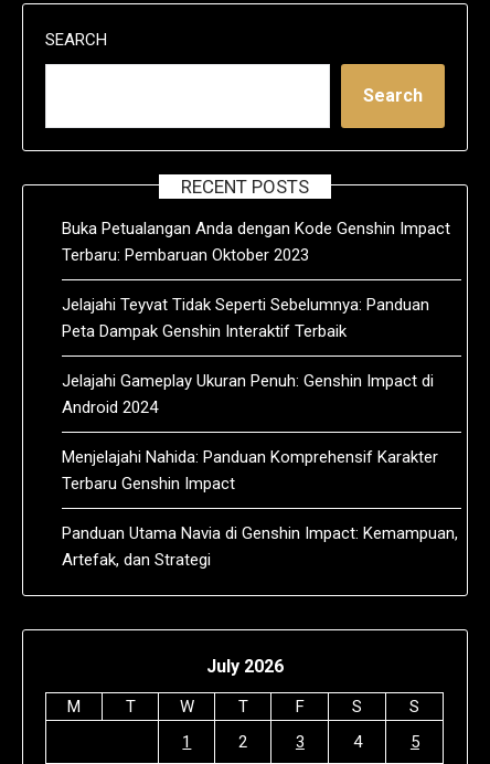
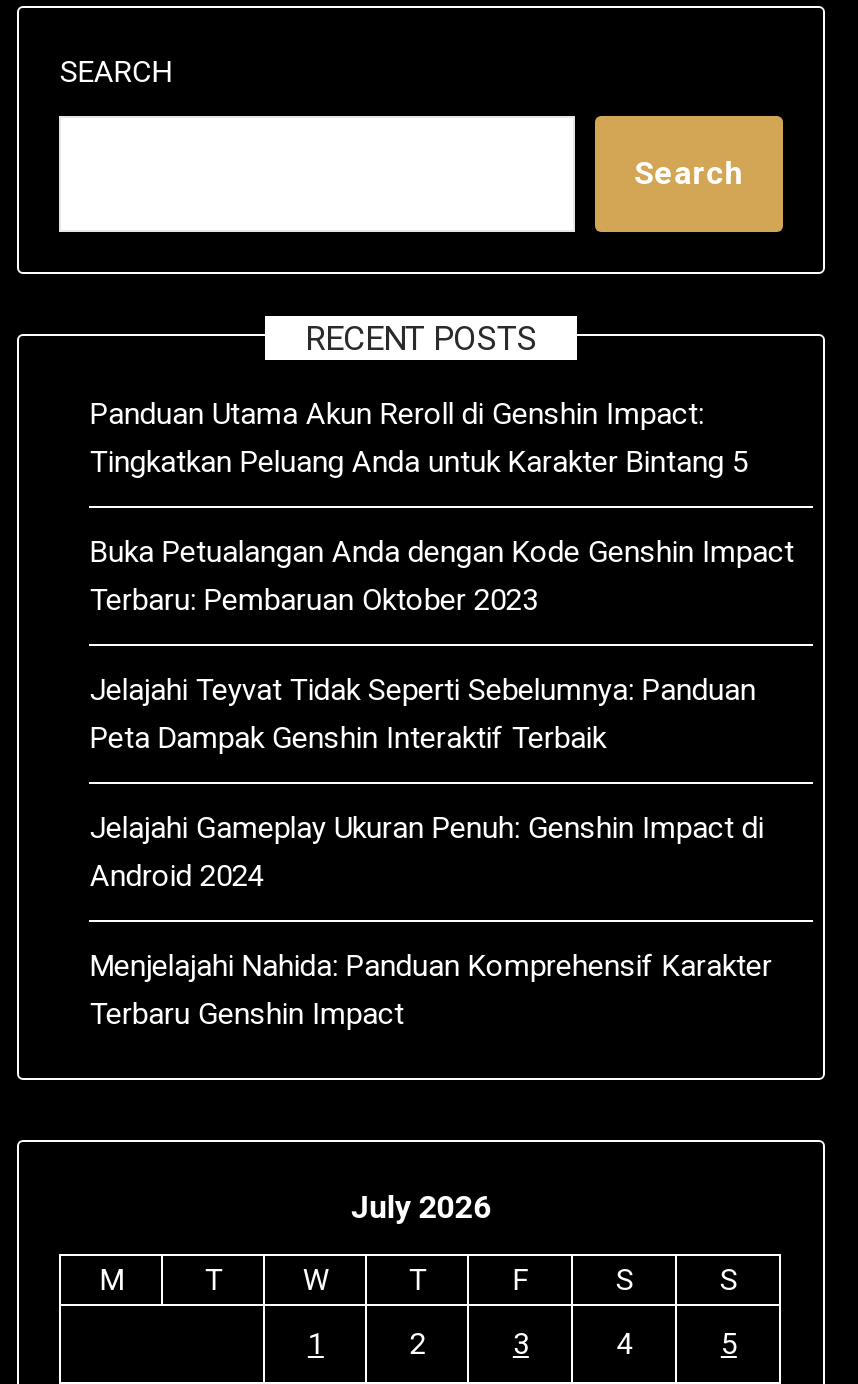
none -> [90,396,748,480] Panduan Utama Akun Reroll di Genshin Impact: | Tingkatkan Peluang Anda untuk Karakter Bintang 5
moved [62,219,451,494] -> [90,534,794,1032]: Buka Petualangan Anda dengan Kode Genshin Impact | Terbaru: Pembaruan Oktober 2023 | Jelajahi Teyvat Tidak Seperti Sebelumnya: Panduan | Peta Dampak Genshin Interaktif Terbaik | Jelajahi Gameplay Ukuran Penuh: Genshin Impact di | Android 2024 | Menjelajahi Nahida: Panduan Komprehensif Karakter | Terbaru Genshin Impact
[62,523,458,570] Panduan Utama Navia di Genshin Impact: Kemampuan, | Artefak, dan Strategi -> none

